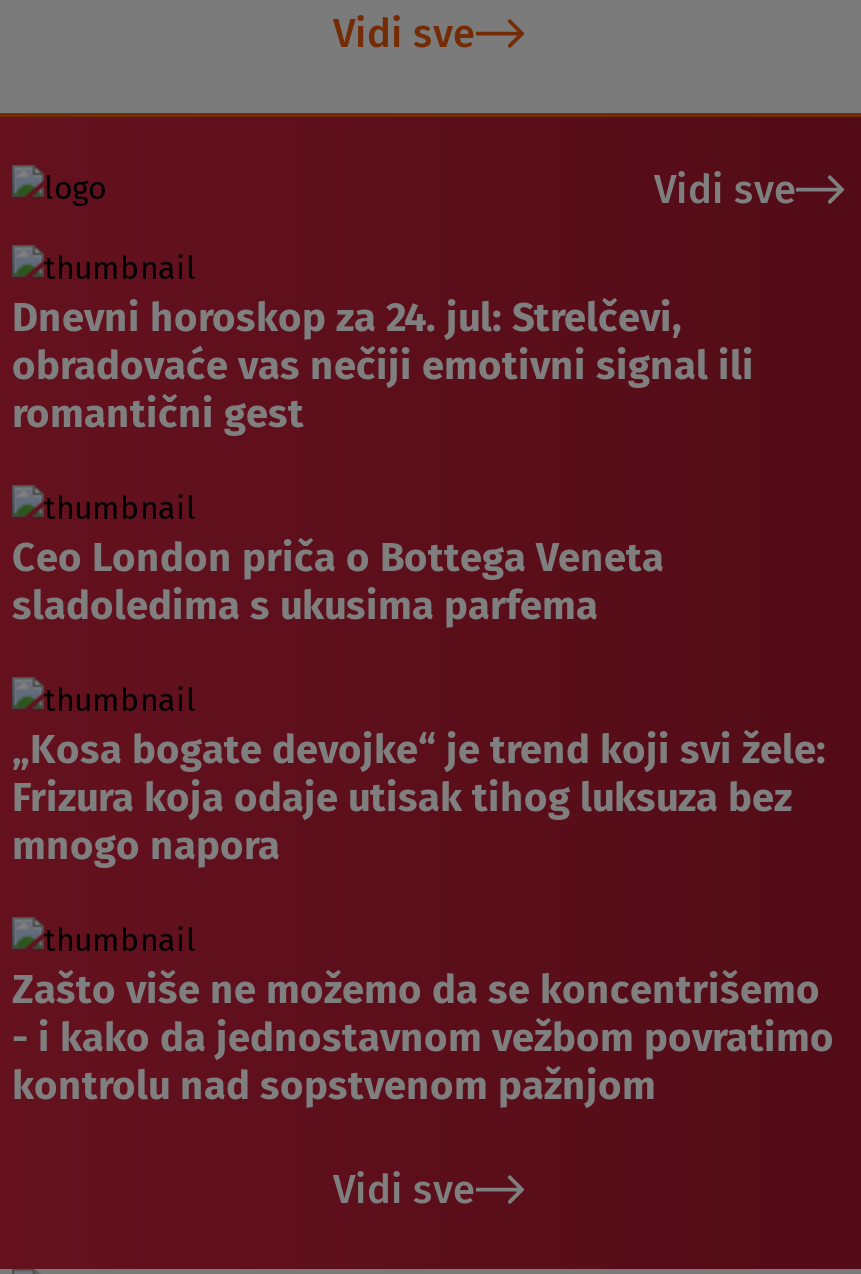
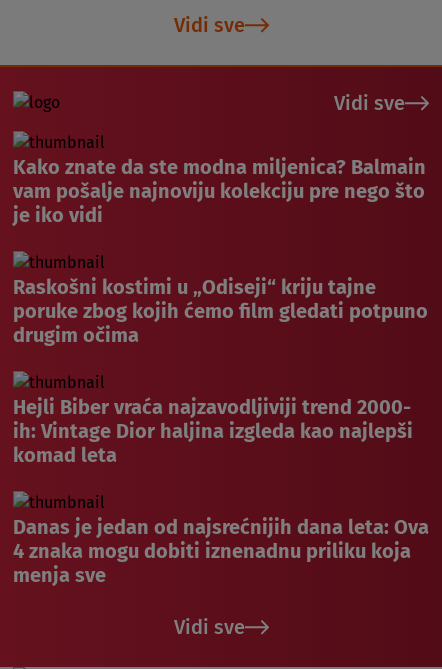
[12,294,754,438] Dnevni horoskop za 24. jul: Strelčevi, | obradovaće vas nečiji emotivni signal ili | romantični gest -> [13,155,426,227] Kako znate da ste modna miljenica? Balmain | vam pošalje najnoviju kolekciju pre nego što | je iko vidi
[12,534,664,630] Ceo London priča o Bottega Veneta | sladoledima s ukusima parfema -> [13,275,428,347] Raskošni kostimi u „Odiseji“ kriju tajne | poruke zbog kojih ćemo film gledati potpuno | drugim očima
[12,726,826,870] „Kosa bogate devojke“ je trend koji svi žele: | Frizura koja odaje utisak tihog luksuza bez | mnogo napora -> [13,395,413,467] Hejli Biber vraća najzavodljiviji trend 2000- | ih: Vintage Dior haljina izgleda kao najlepši | komad leta
[12,966,834,1110] Zašto više ne možemo da se koncentrišemo | - i kako da jednostavnom vežbom povratimo | kontrolu nad sopstvenom pažnjom -> [13,515,429,587] Danas je jedan od najsrećnijih dana leta: Ova | 4 znaka mogu dobiti iznenadnu priliku koja | menja sve

